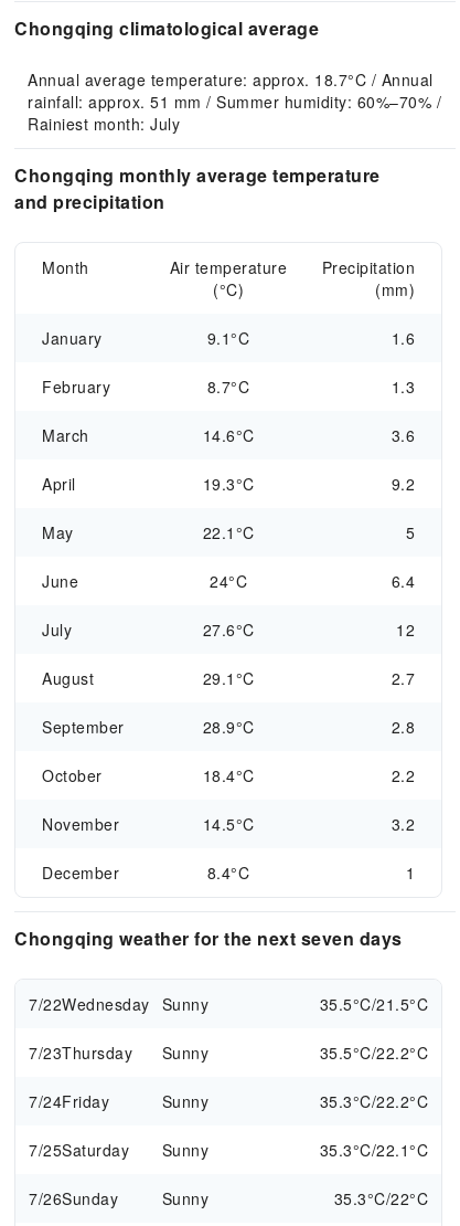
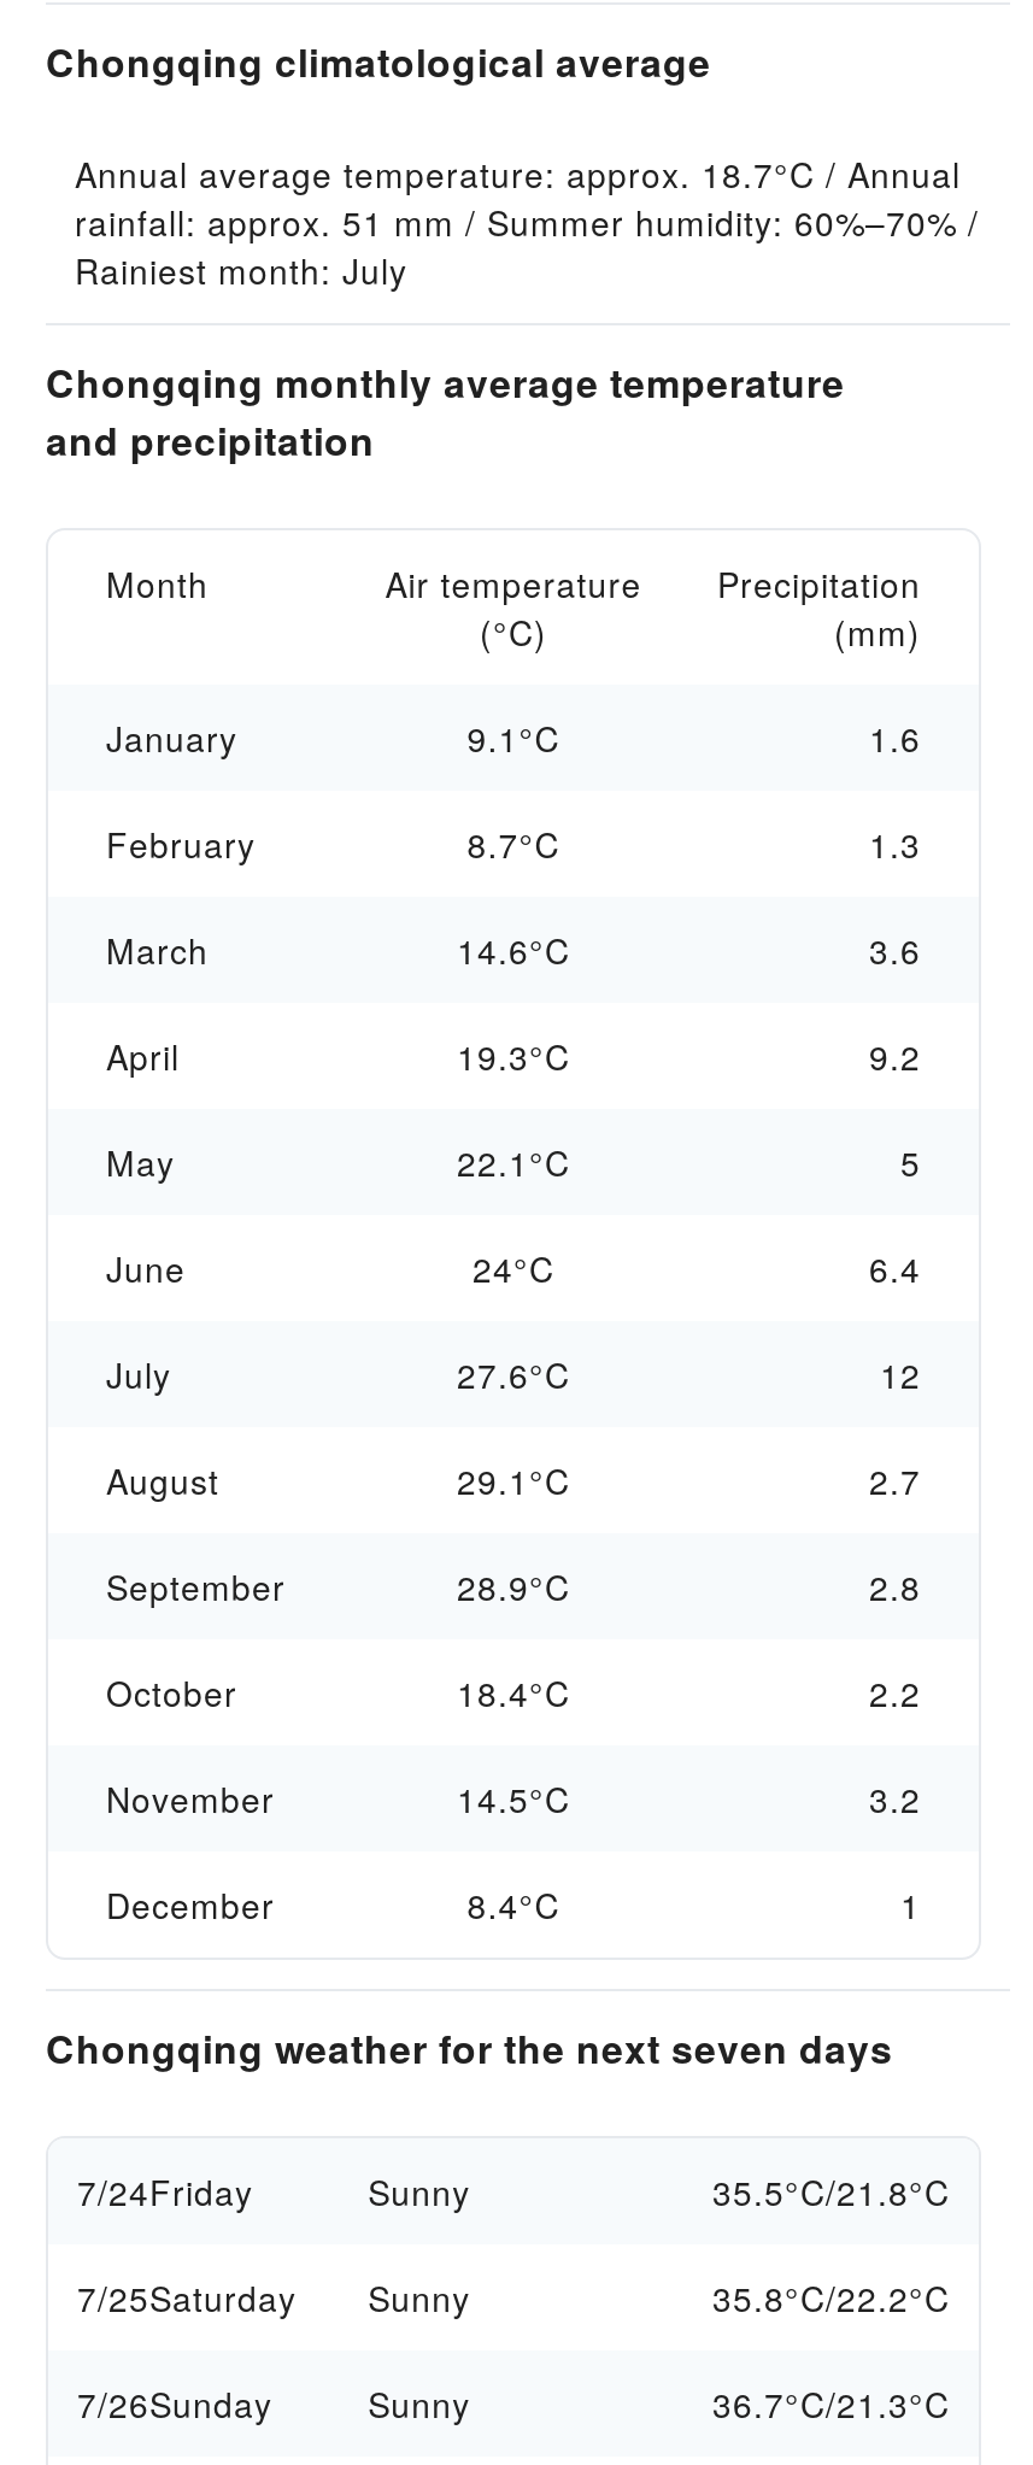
[29,993,428,1064] 7/22Wednesday Sunny | 35.5°C/21.5°C | 7/23Thursday | Sunny | 35.5°C/22.2°C -> none
[319,1090,428,1112] 35.3°C/22.2°C -> [712,2167,950,2215] 35.5°C/21.8°C
[319,1139,428,1161] 35.3°C/22.1°C -> [712,2273,950,2322] 35.8°C/22.2°C
[334,1187,428,1209] 35.3°C/22°C -> [712,2379,950,2428] 36.7°C/21.3°C

